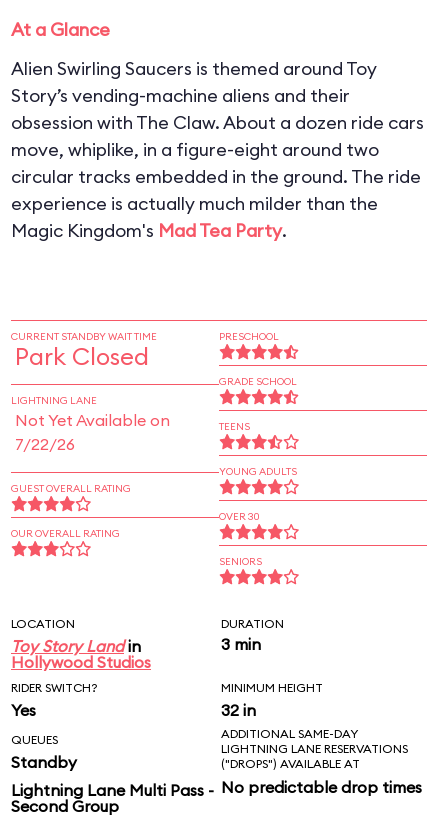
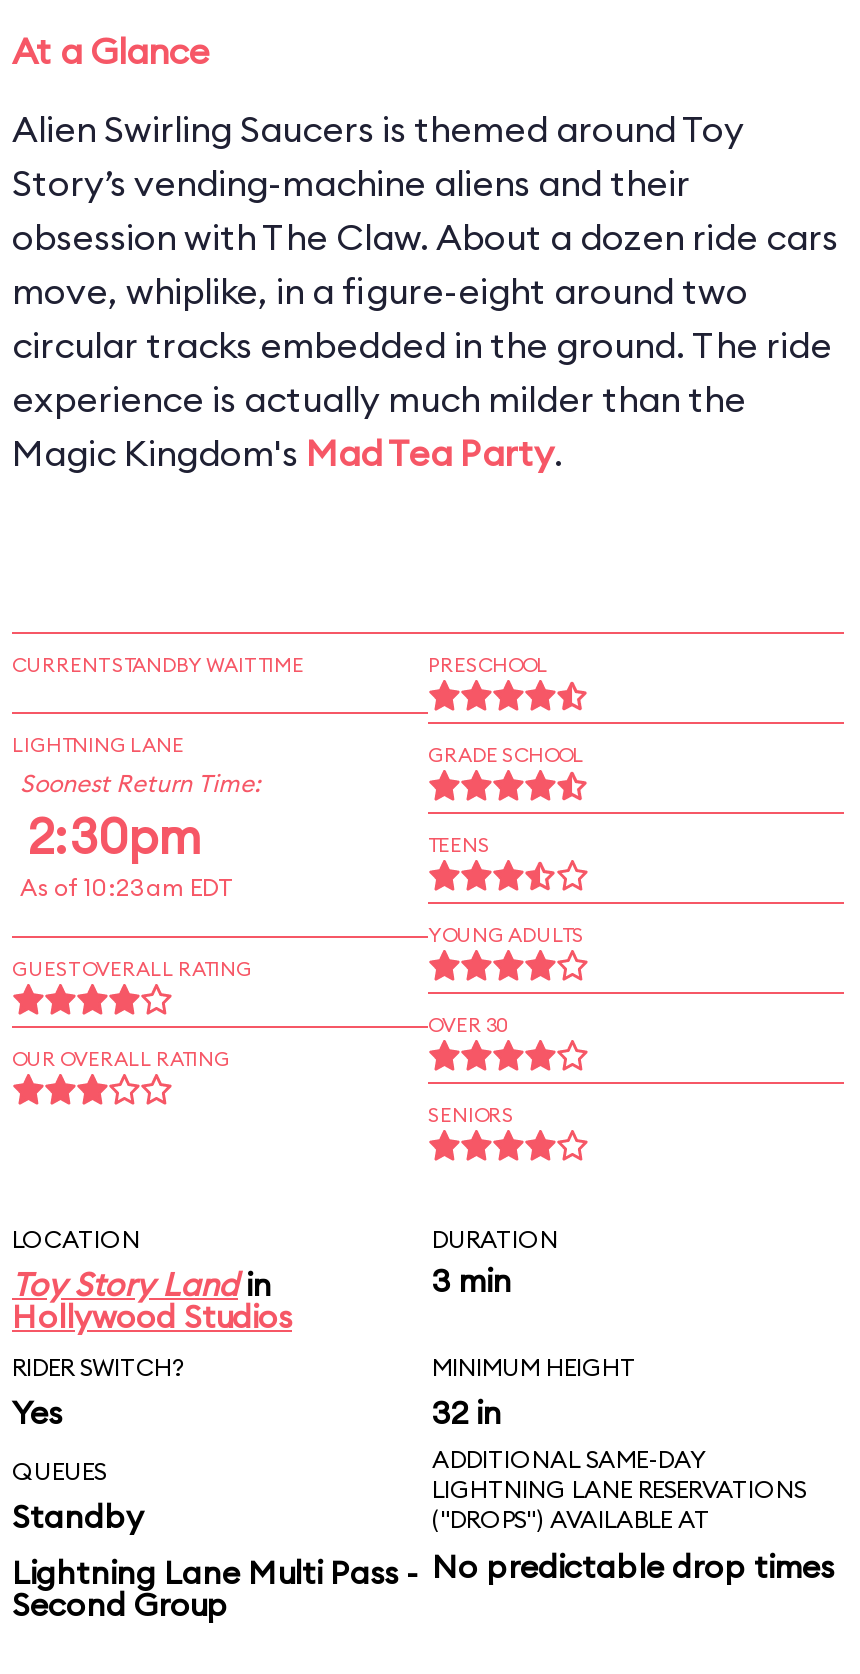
[15,341,149,371] Park Closed -> none
moved [11,394,97,407] -> [12,732,184,758]: LIGHTNING LANE
[15,410,170,454] Not Yet Available on | 7/22/26 -> [20,768,260,902] Soonest Return Time: | 2:30pm | As of 10:23am EDT

